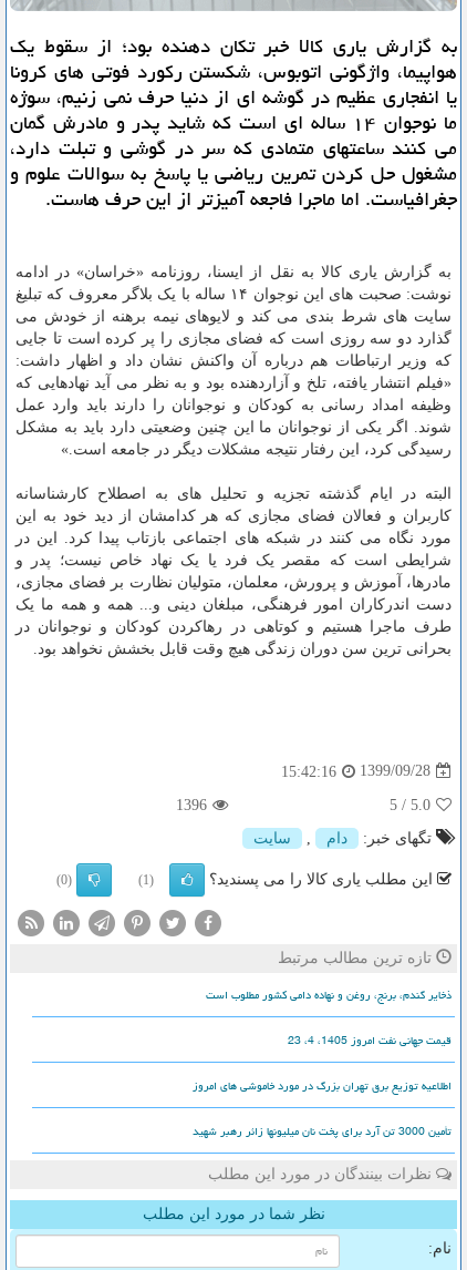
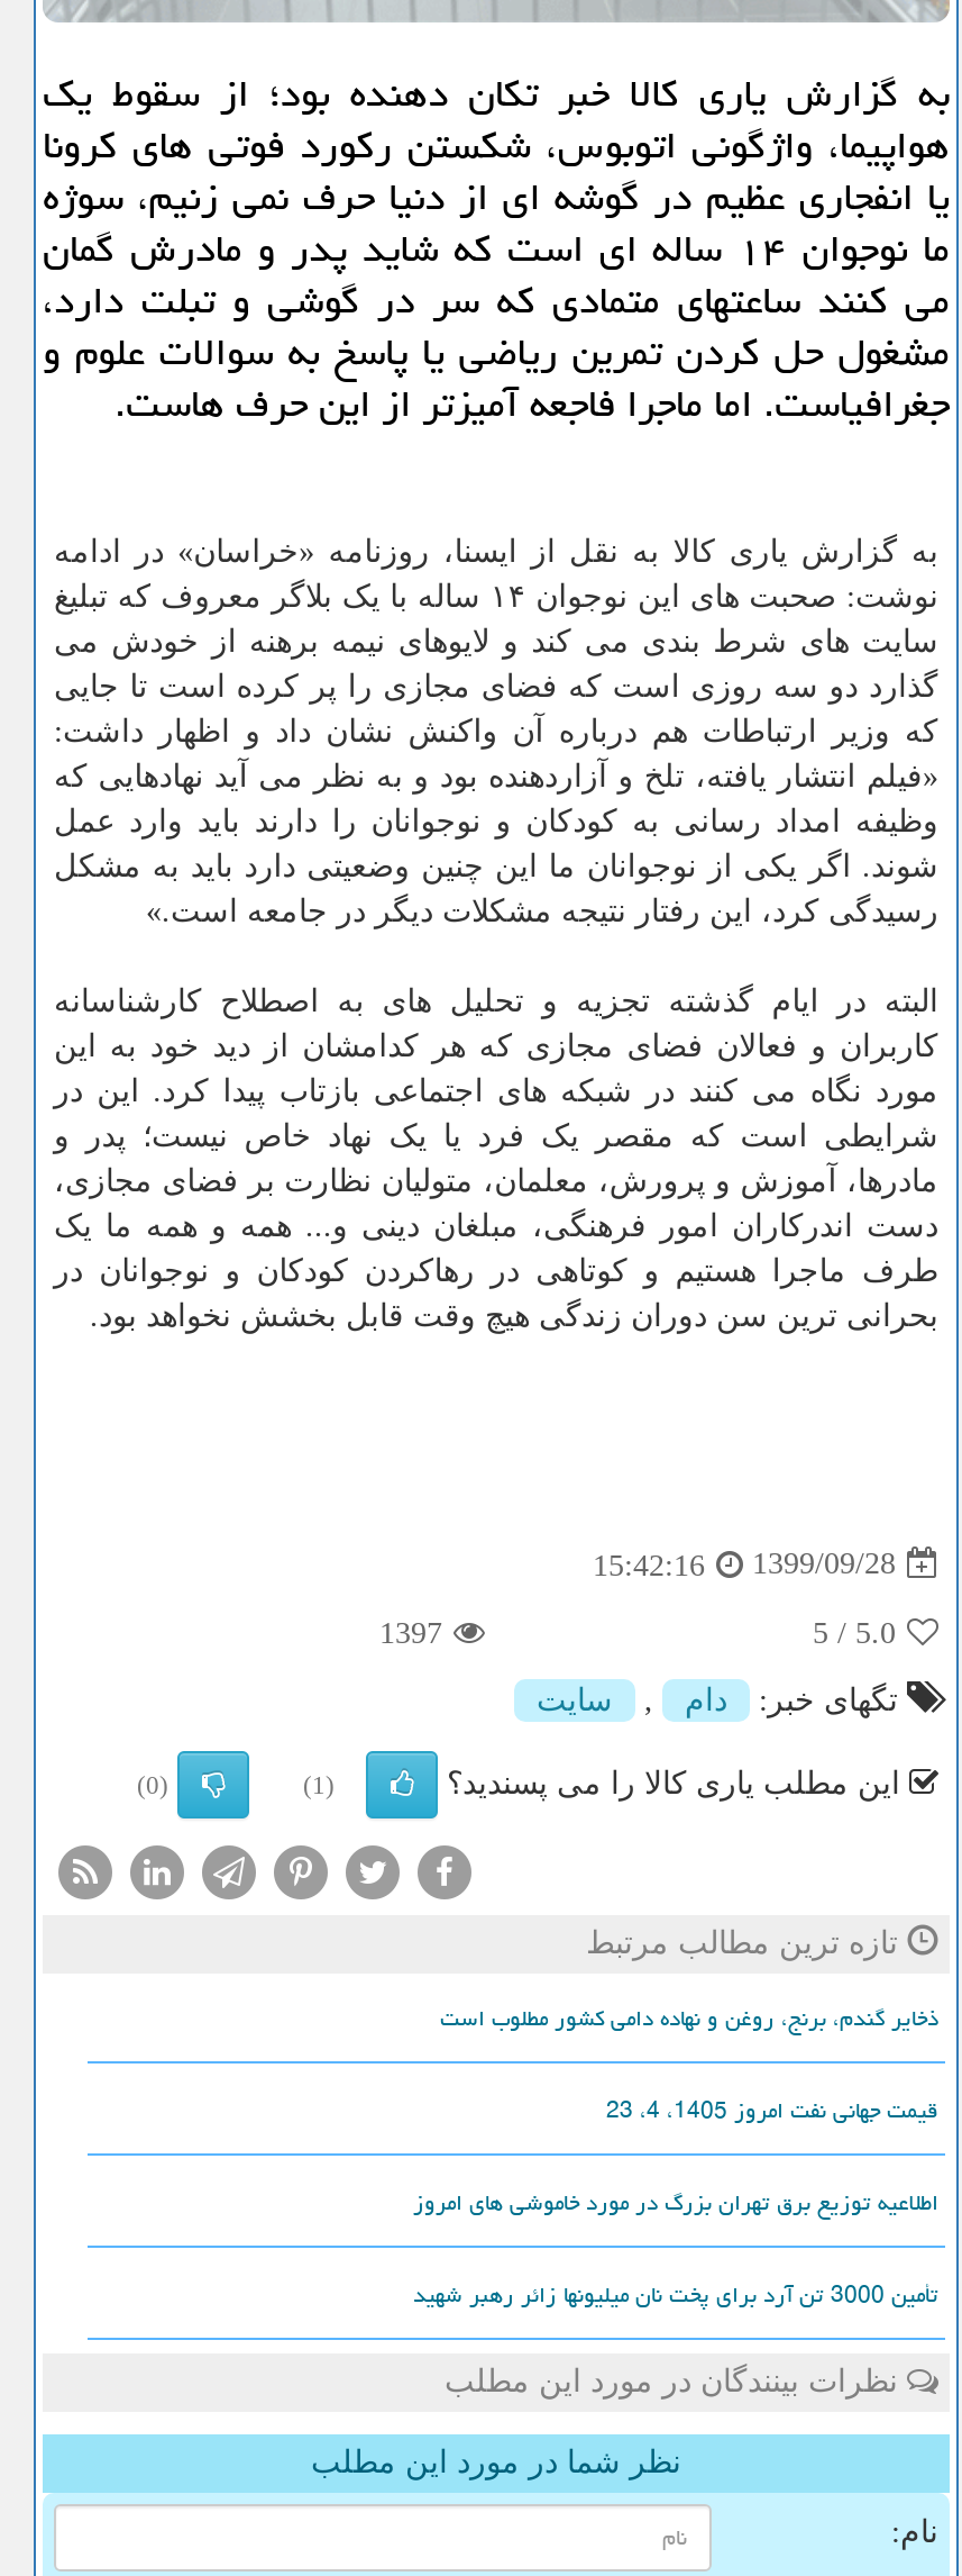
[176,797,207,813] 1396 -> [379,1616,442,1649] 1397

